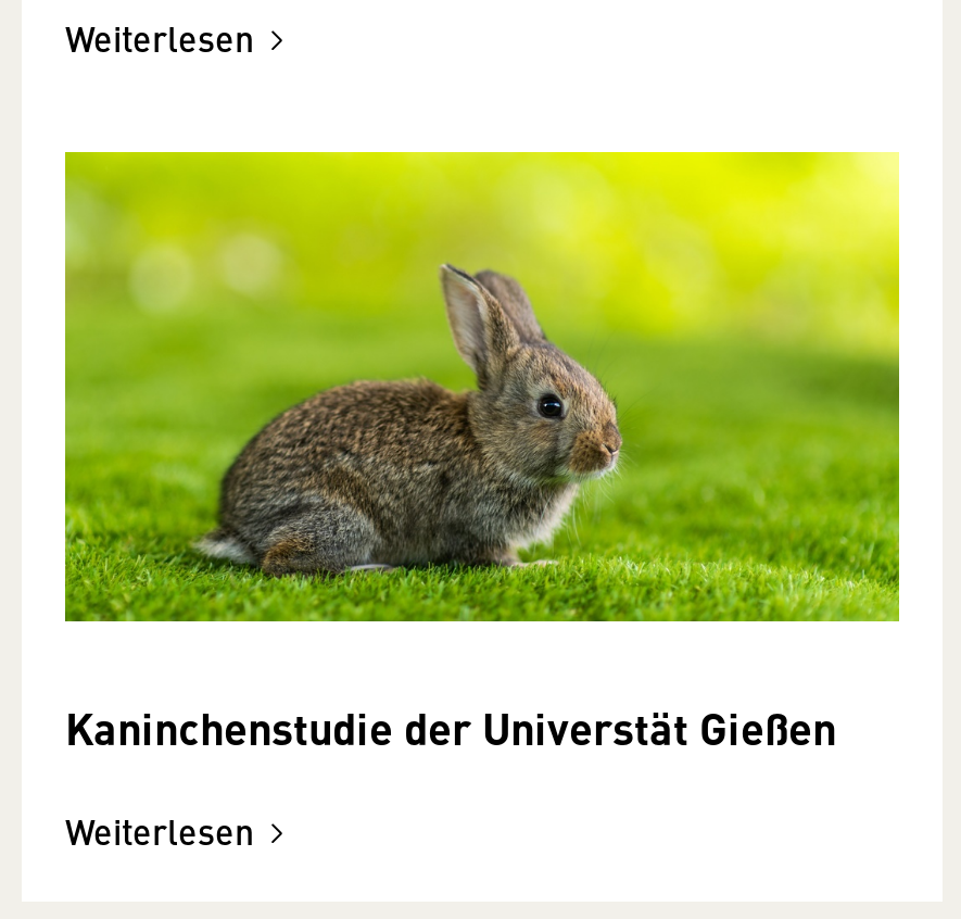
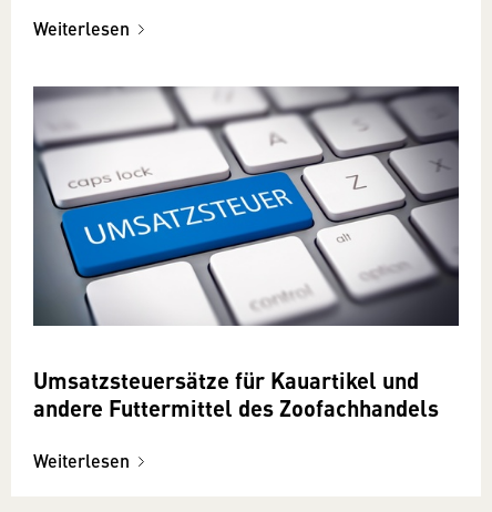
[63,150,901,758] [image] | Kaninchenstudie der Universtät Gießen -> [32,85,460,423] [image] | Umsatzsteuersätze für Kauartikel und | andere Futtermittel des Zoofachhandels

